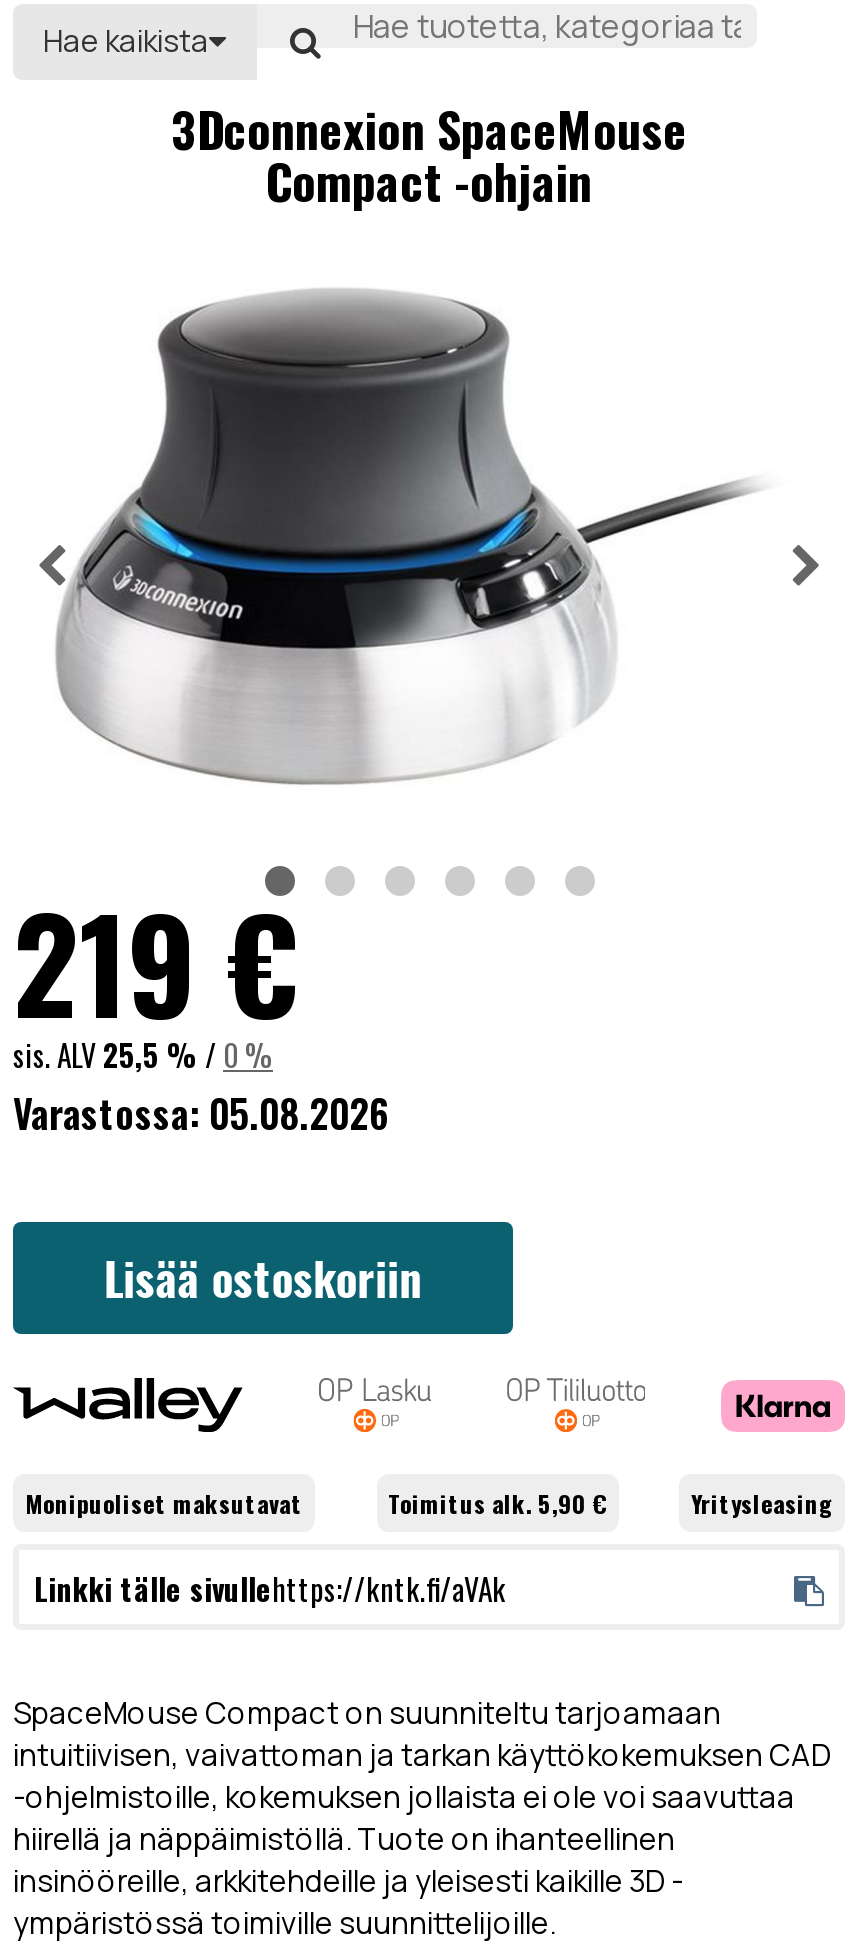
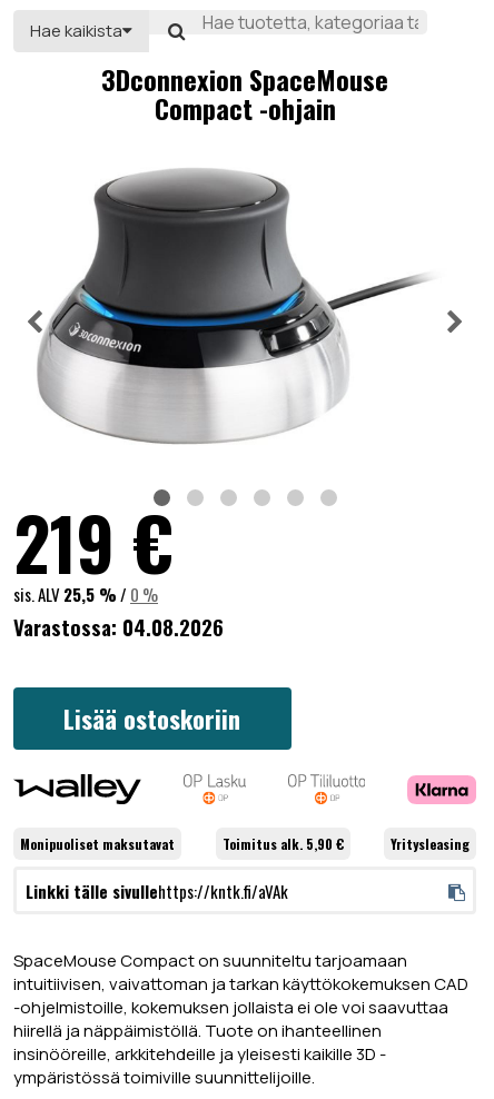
[13,1084,389,1142] Varastossa: 05.08.2026 -> [13,611,224,643] Varastossa: 04.08.2026

